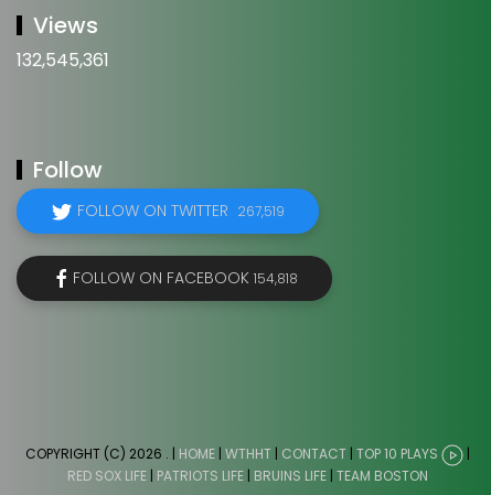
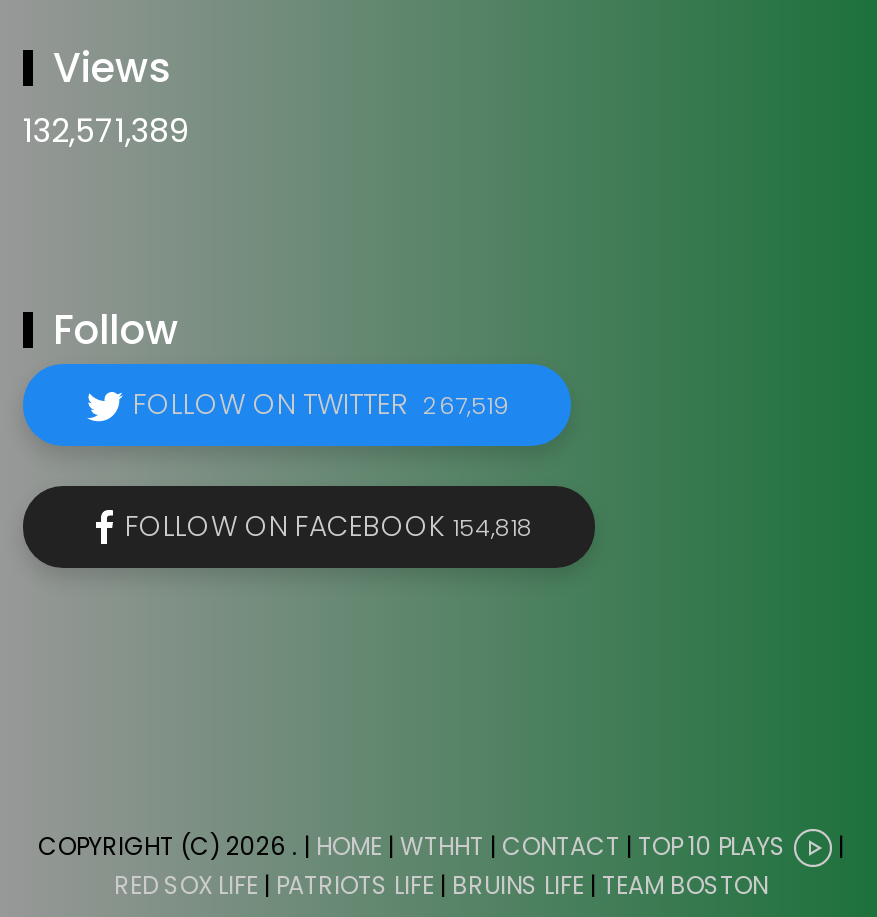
[17,48,109,73] 132,545,361 -> [23,108,187,154] 132,571,389

